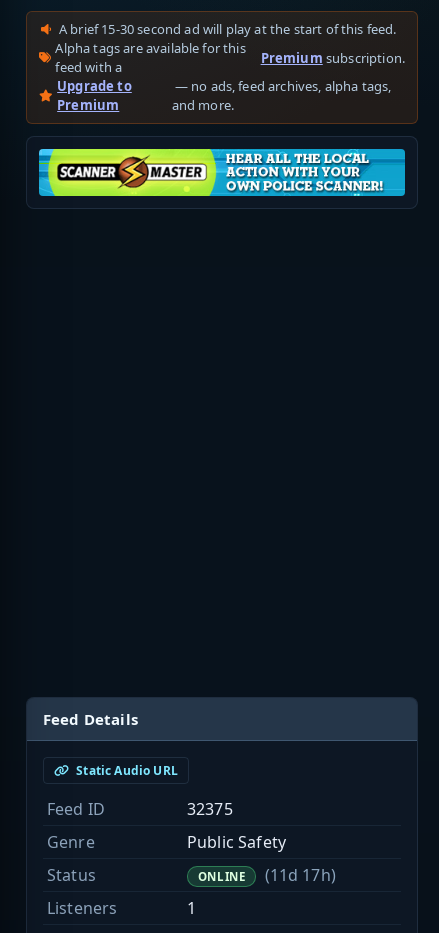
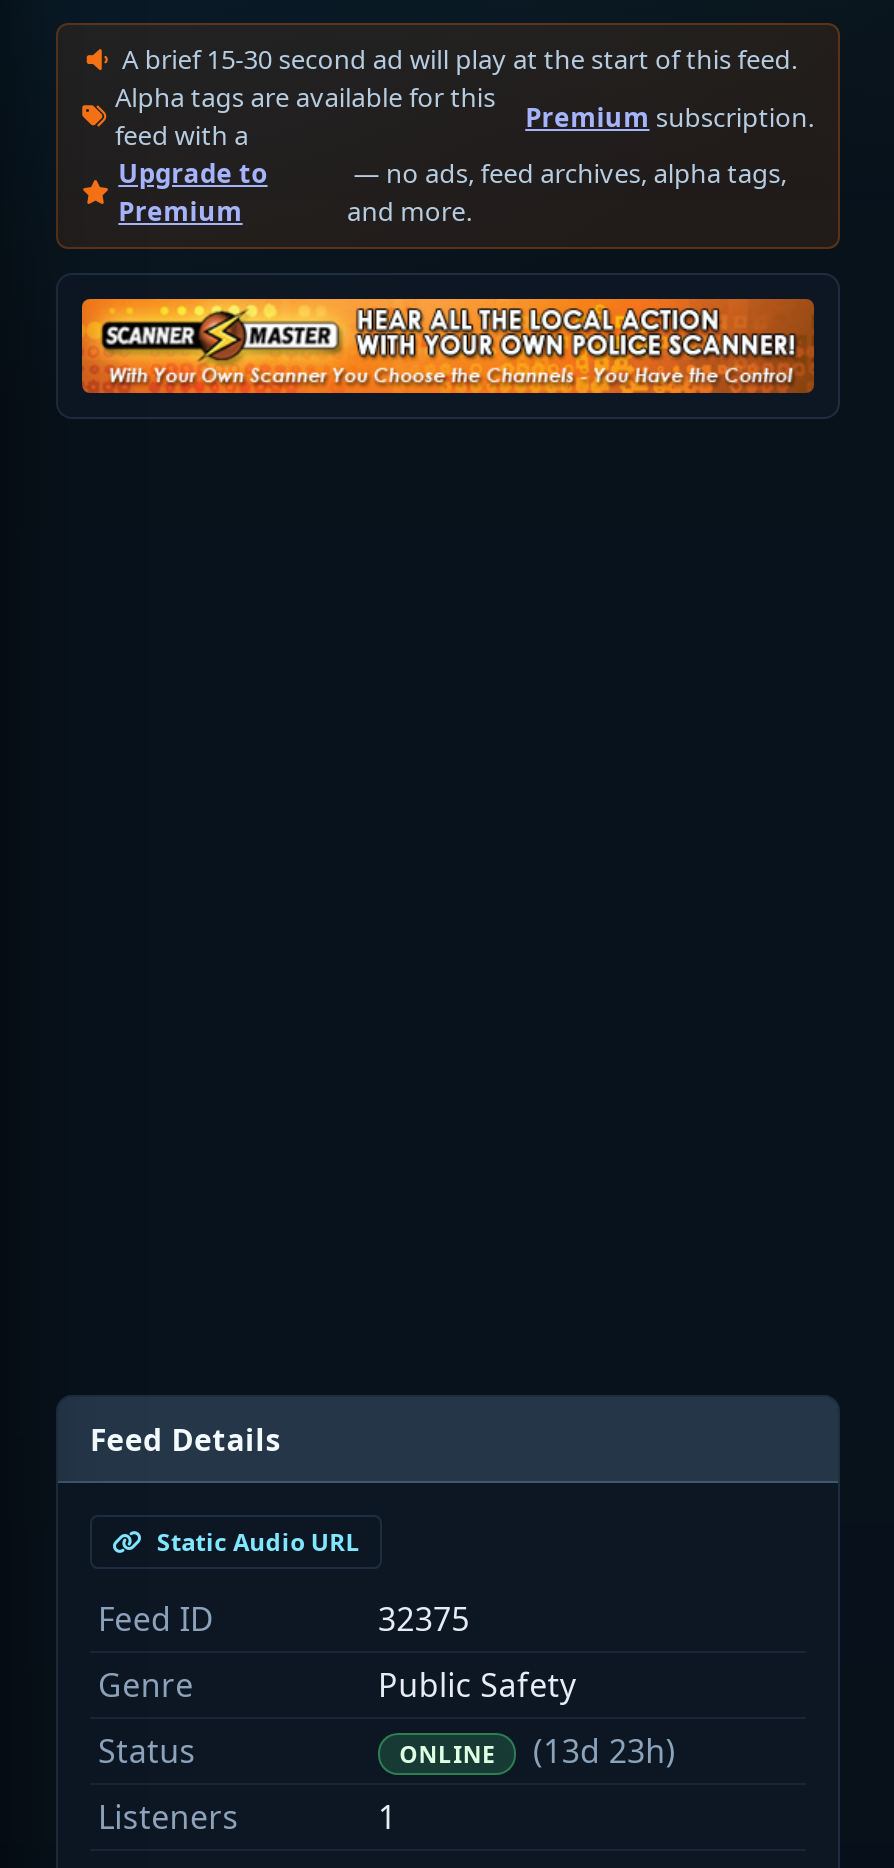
[38,148,406,197] [image] -> [80,297,816,395] [image]
[198,864,336,886] ONLINE (11d 17h) -> [399,1729,676,1773] ONLINE (13d 23h)

